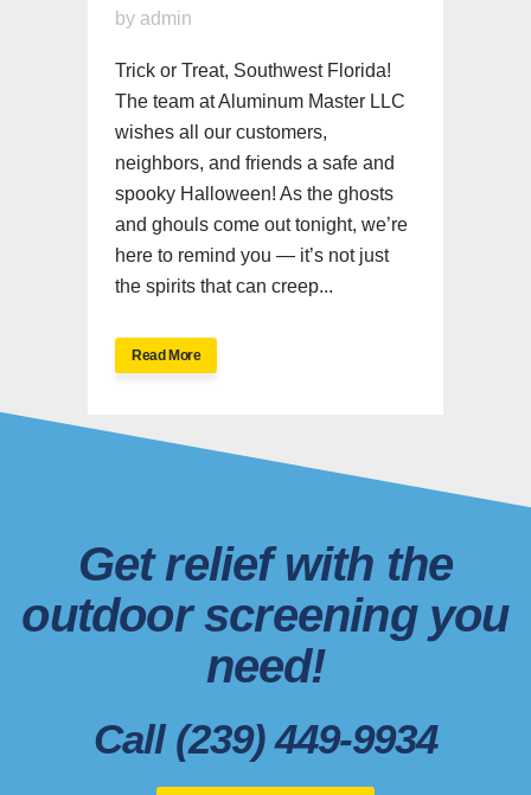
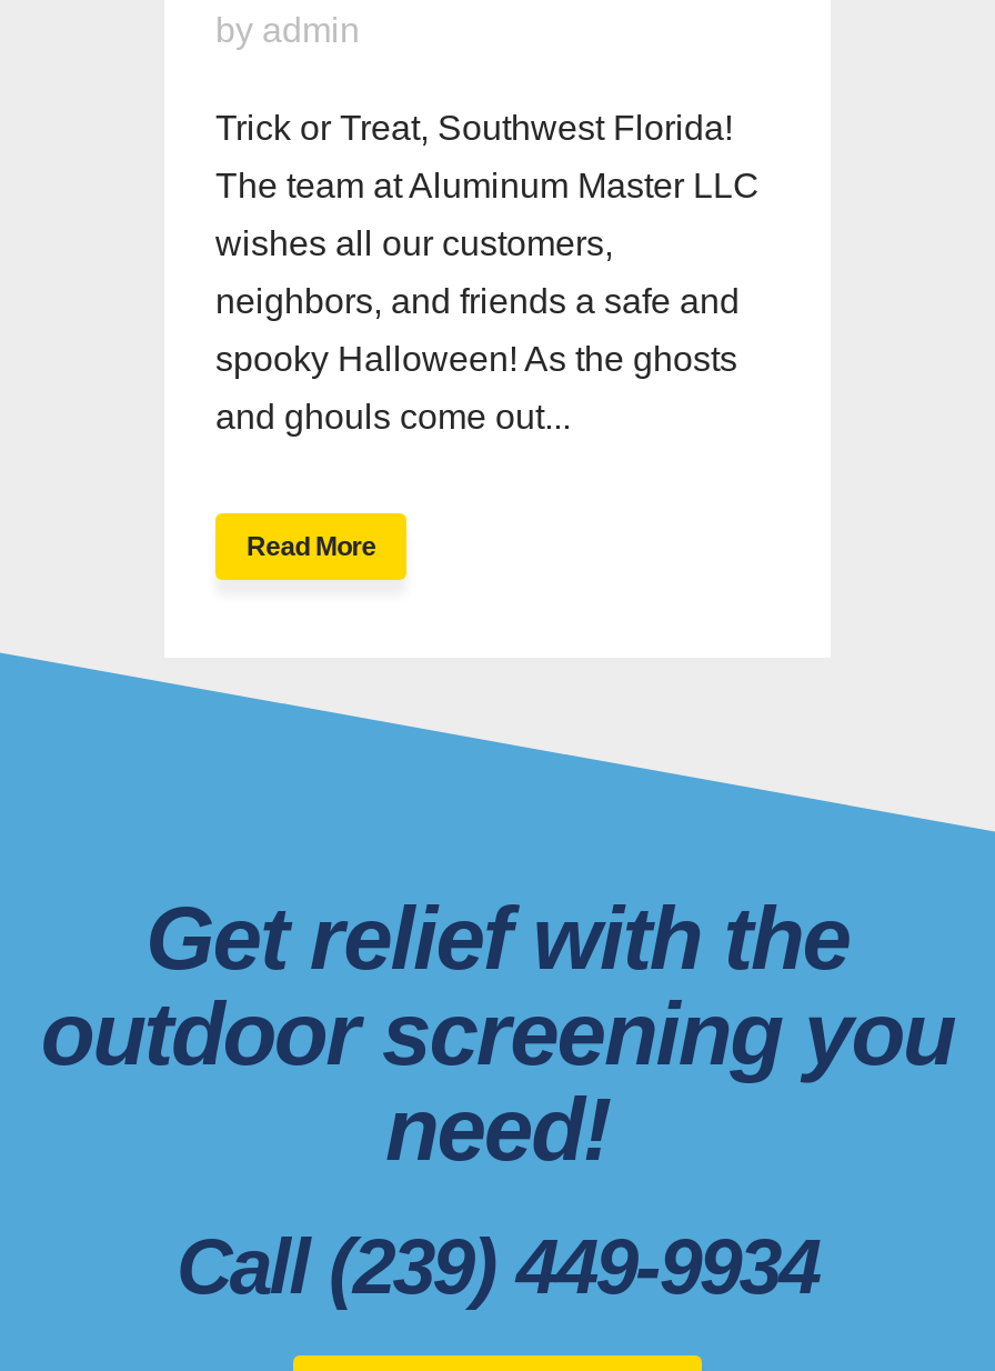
[115,214,408,296] and ghouls come out tonight, we’re | here to remind you — it’s not just | the spirits that can creep... -> [215,397,571,435] and ghouls come out...

